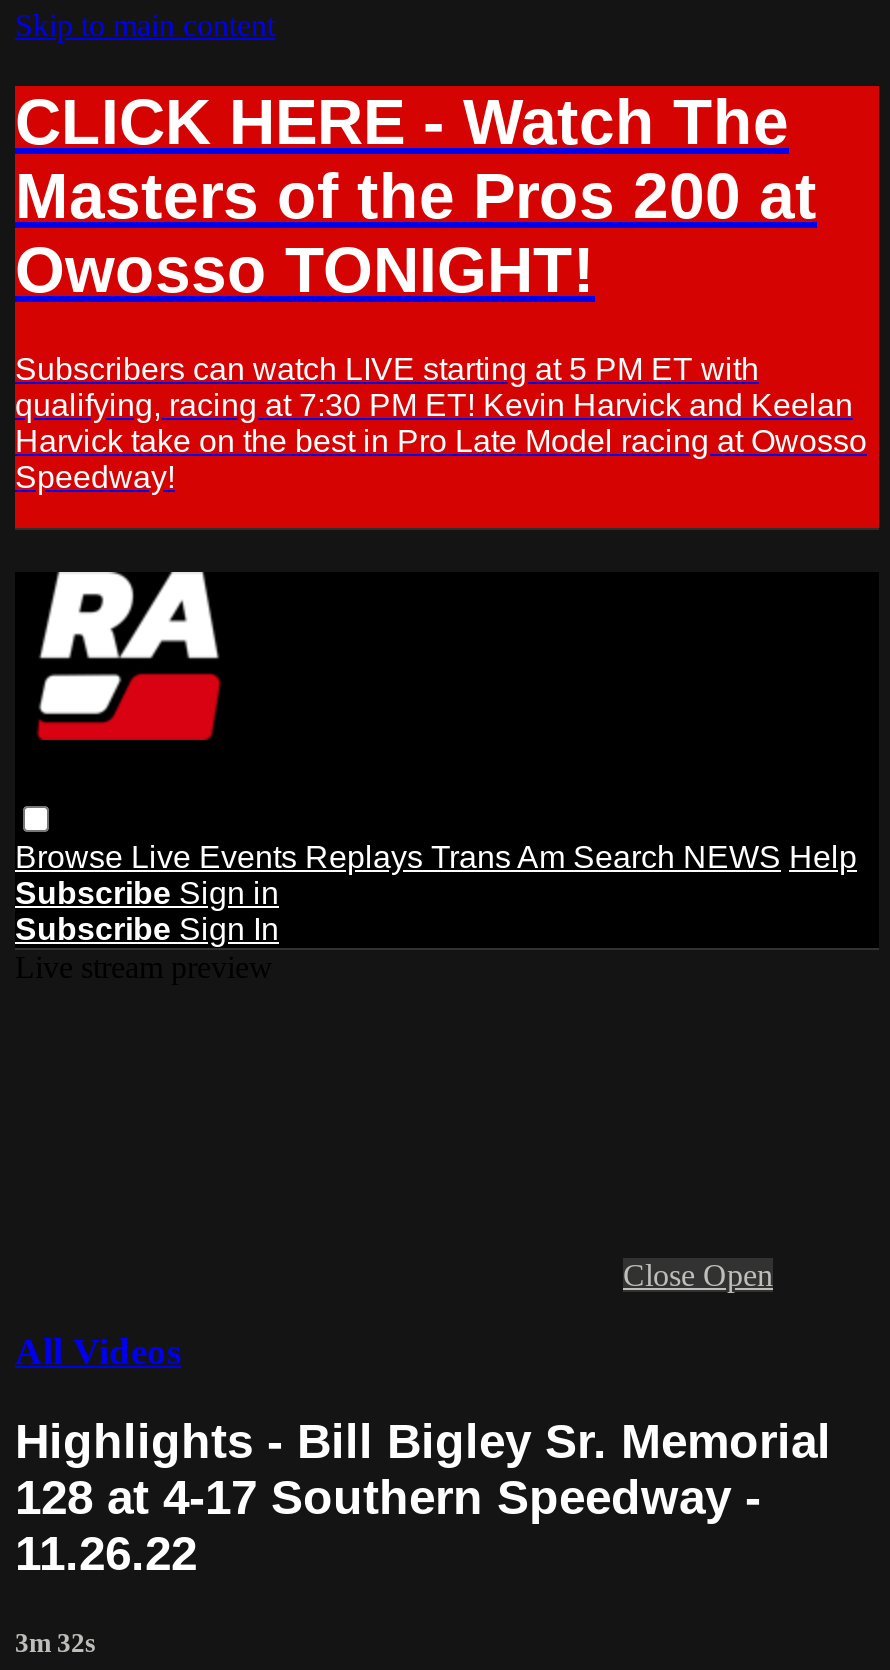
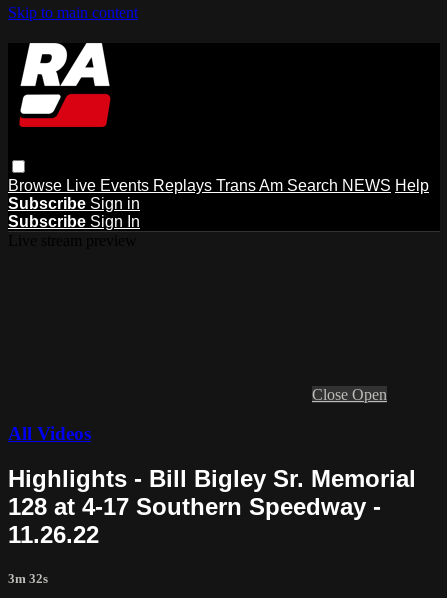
[13,84,881,494] [image] | CLICK HERE - Watch The | Masters of the Pros 200 at | Owosso TONIGHT! | Subscribers can watch LIVE starting at 5 PM ET with | qualifying, racing at 7:30 PM ET! Kevin Harvick and Keelan | Harvick take on the best in Pro Late Model racing at Owosso | Speedway! -> none

